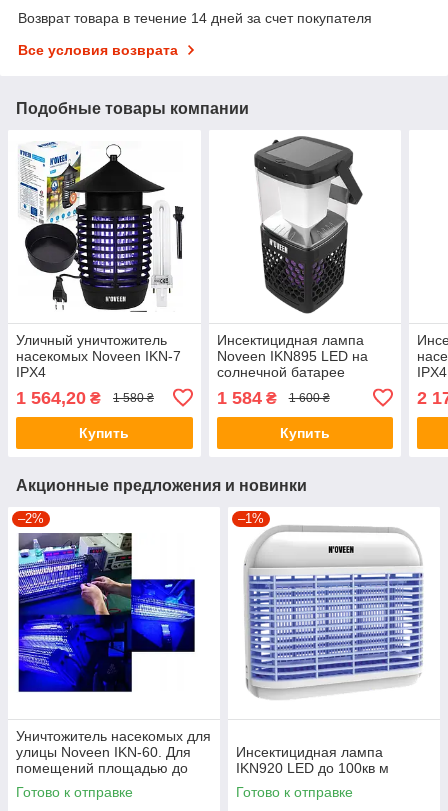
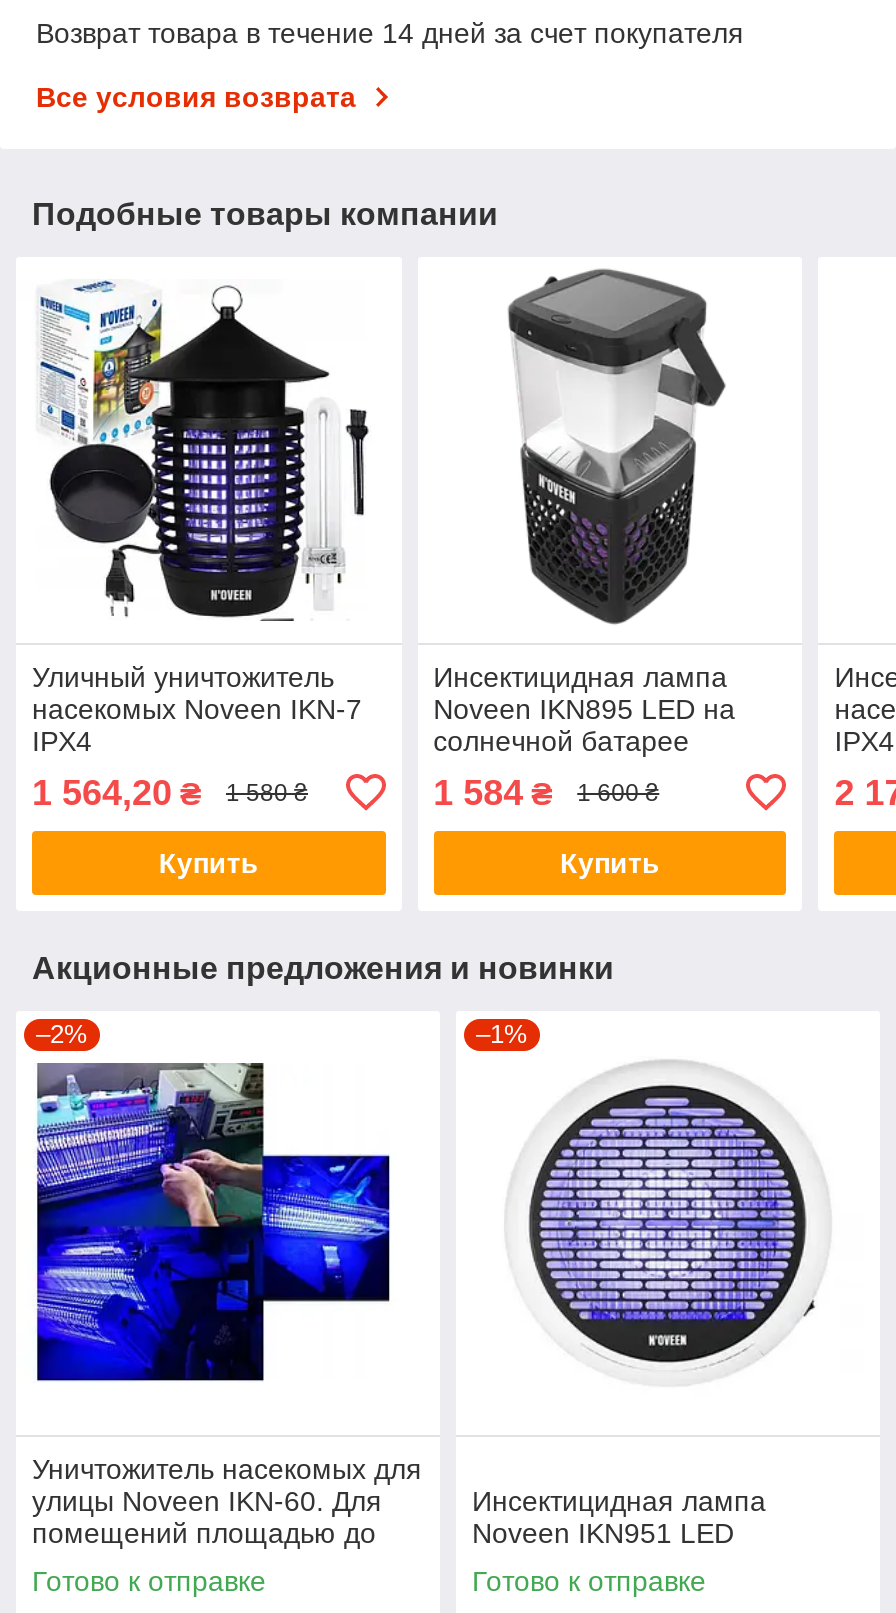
[244,525,424,699] [image] -> [490,1049,846,1393] [image]
[236,760,389,776] IKN920 LED до 100кв м -> [472,1517,734,1549] Noveen IKN951 LED

